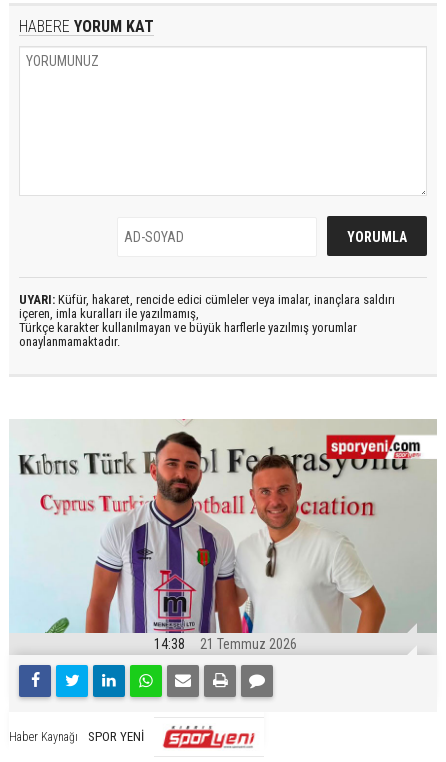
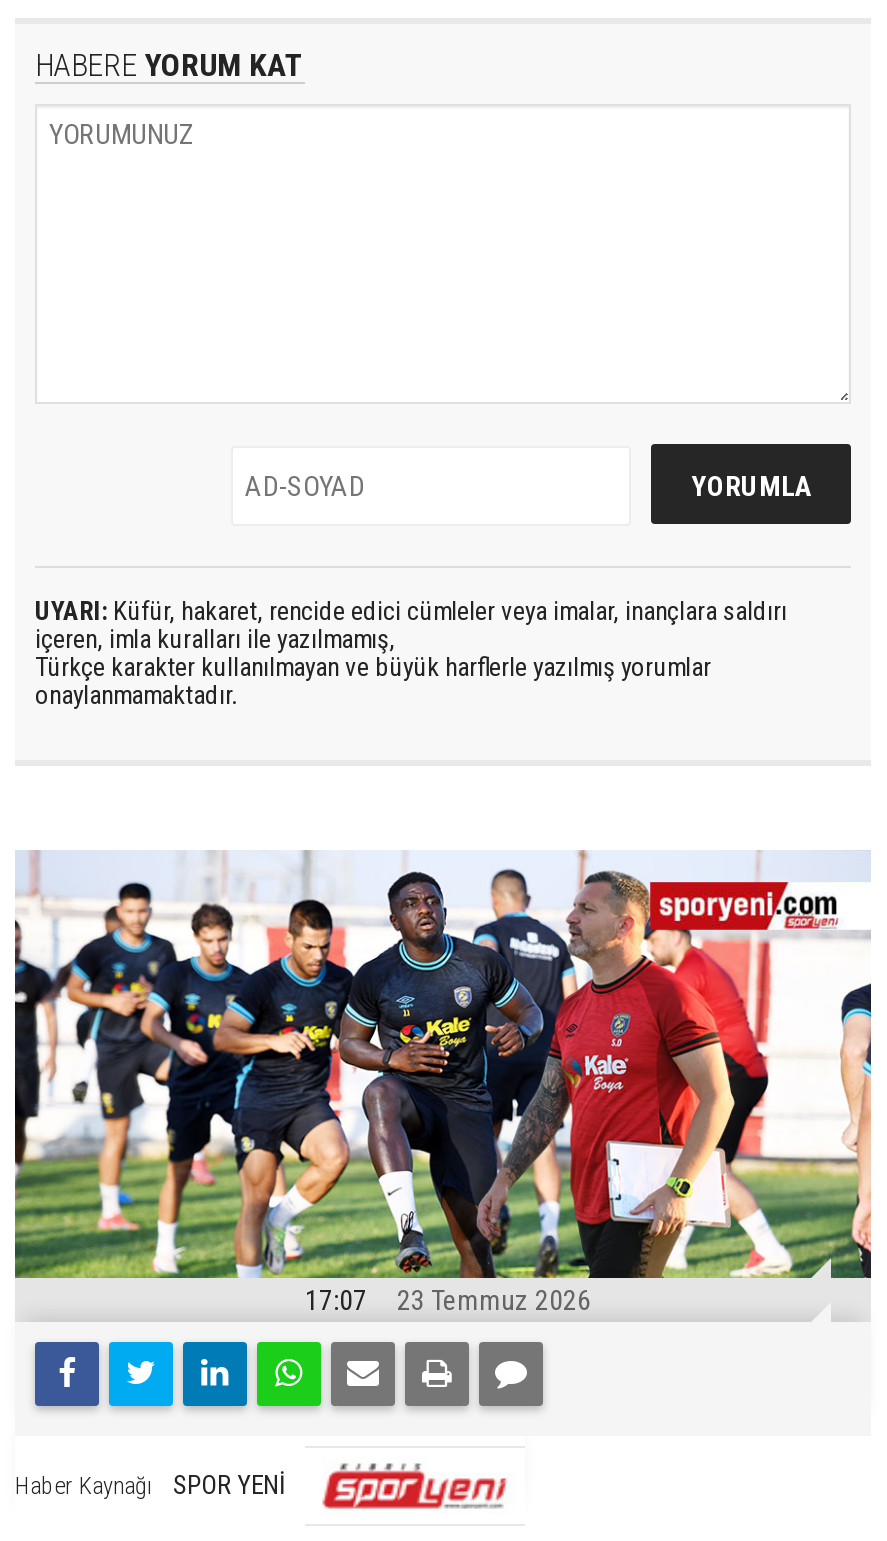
[9,418,437,652] [image] | 14:38 -> [13,852,873,1316] [image] | 17:07
[200,636,297,652] 21 Temmuz 2026 -> [397,1284,591,1316] 23 Temmuz 2026

